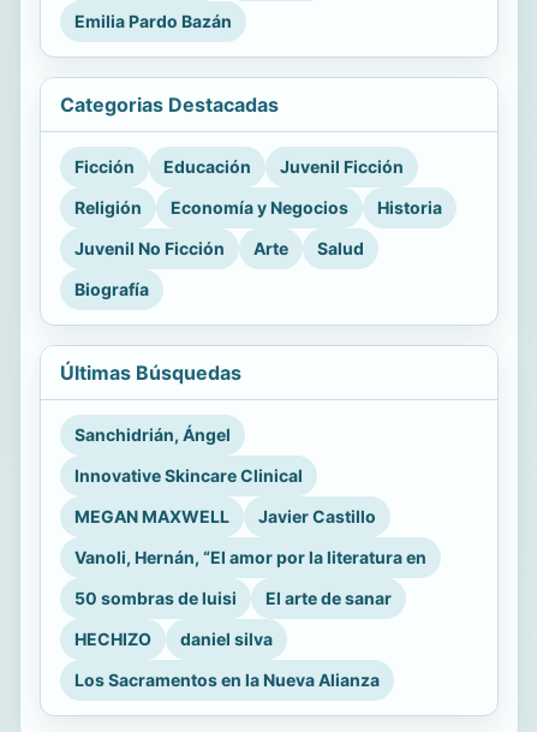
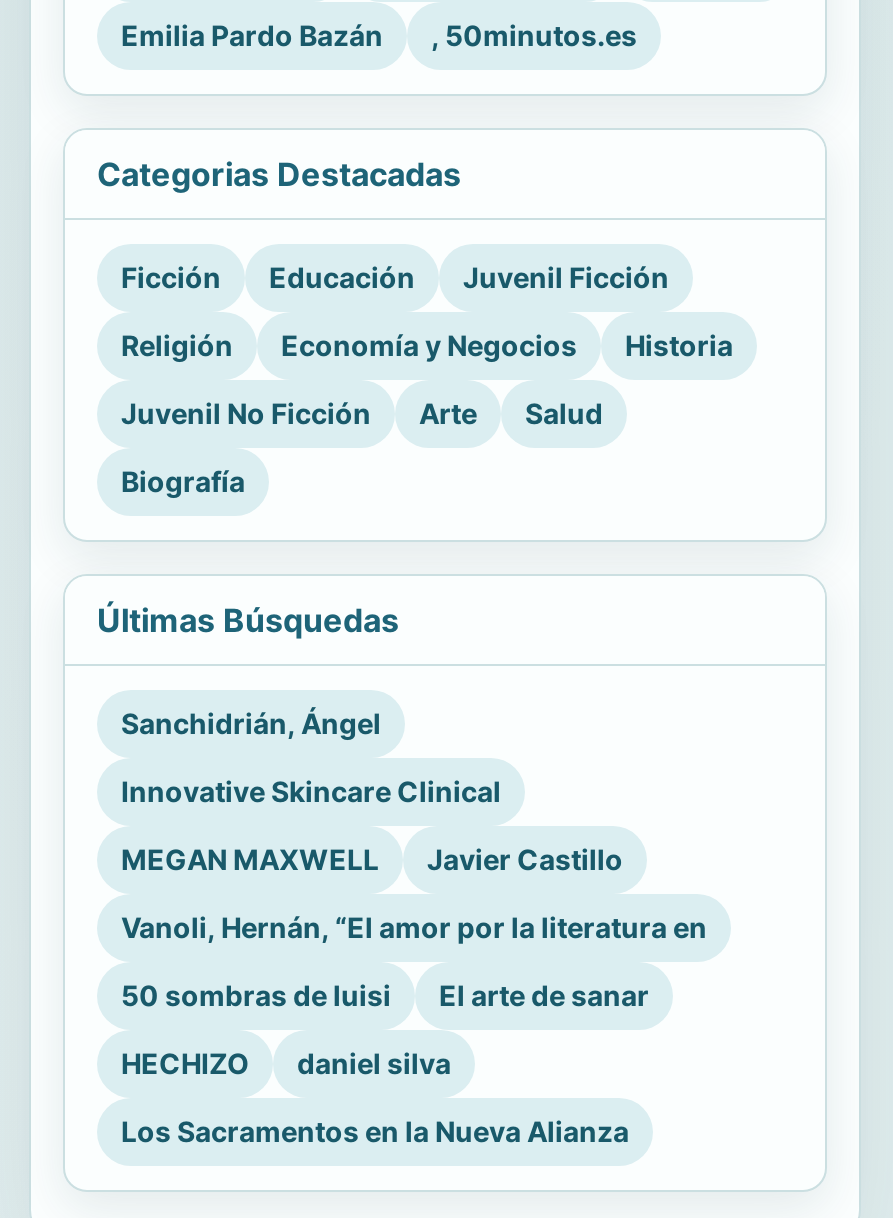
none -> [431,18,637,52] , 50minutos.es

